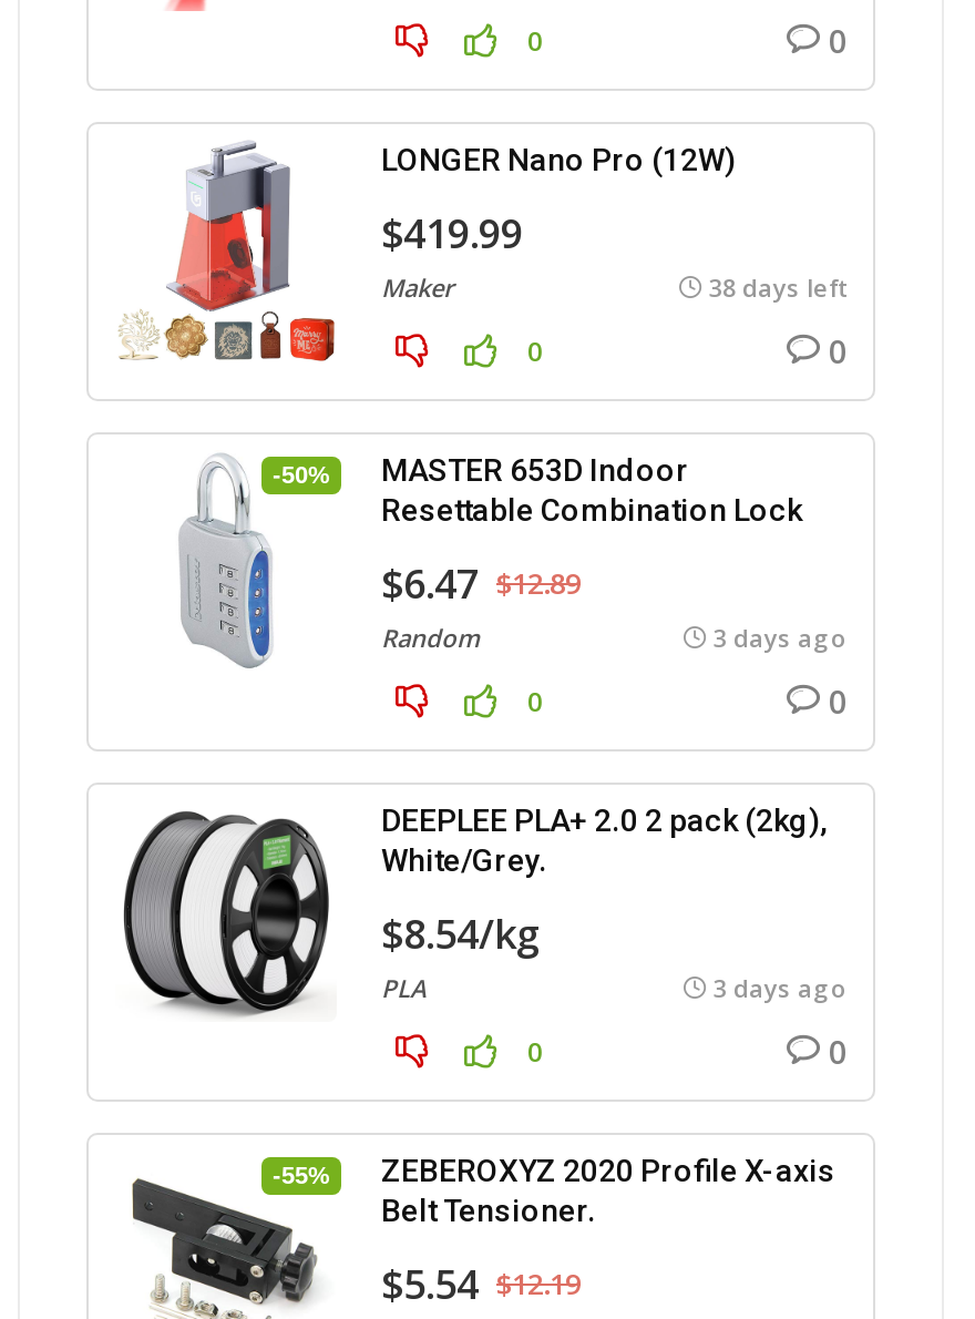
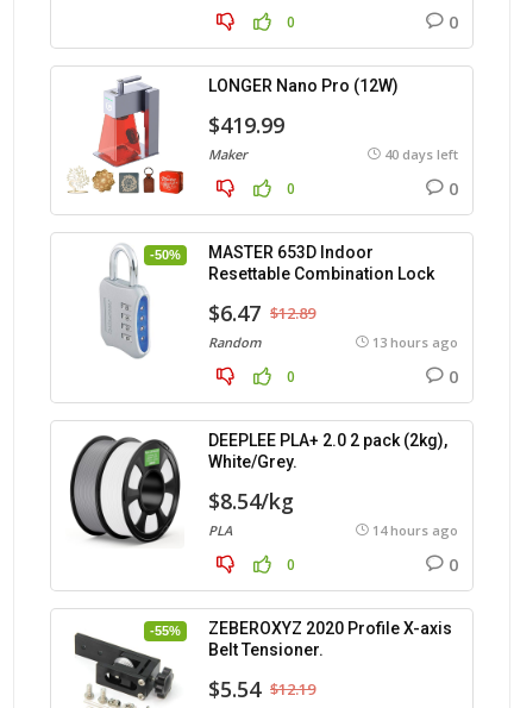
[709,270,846,304] 38 days left -> [384,145,458,163] 40 days left
[714,621,846,654] 3 days ago -> [372,333,458,351] 13 hours ago
[714,971,846,1004] 3 days ago -> [372,521,458,539] 14 hours ago

